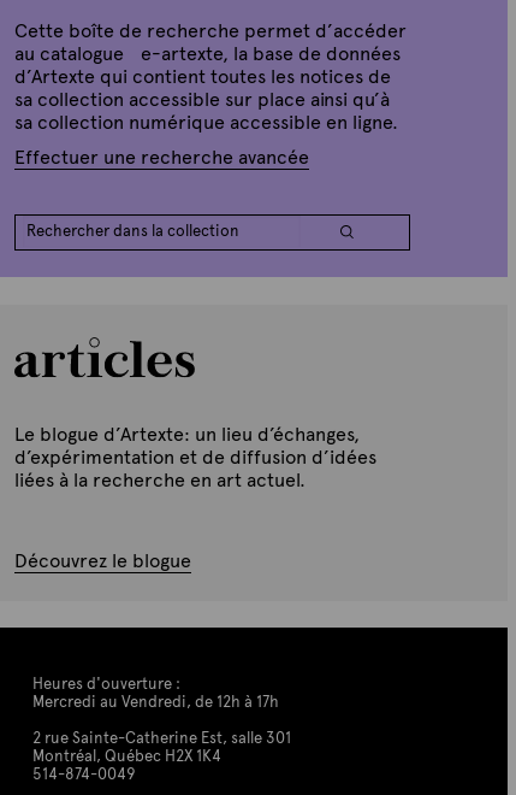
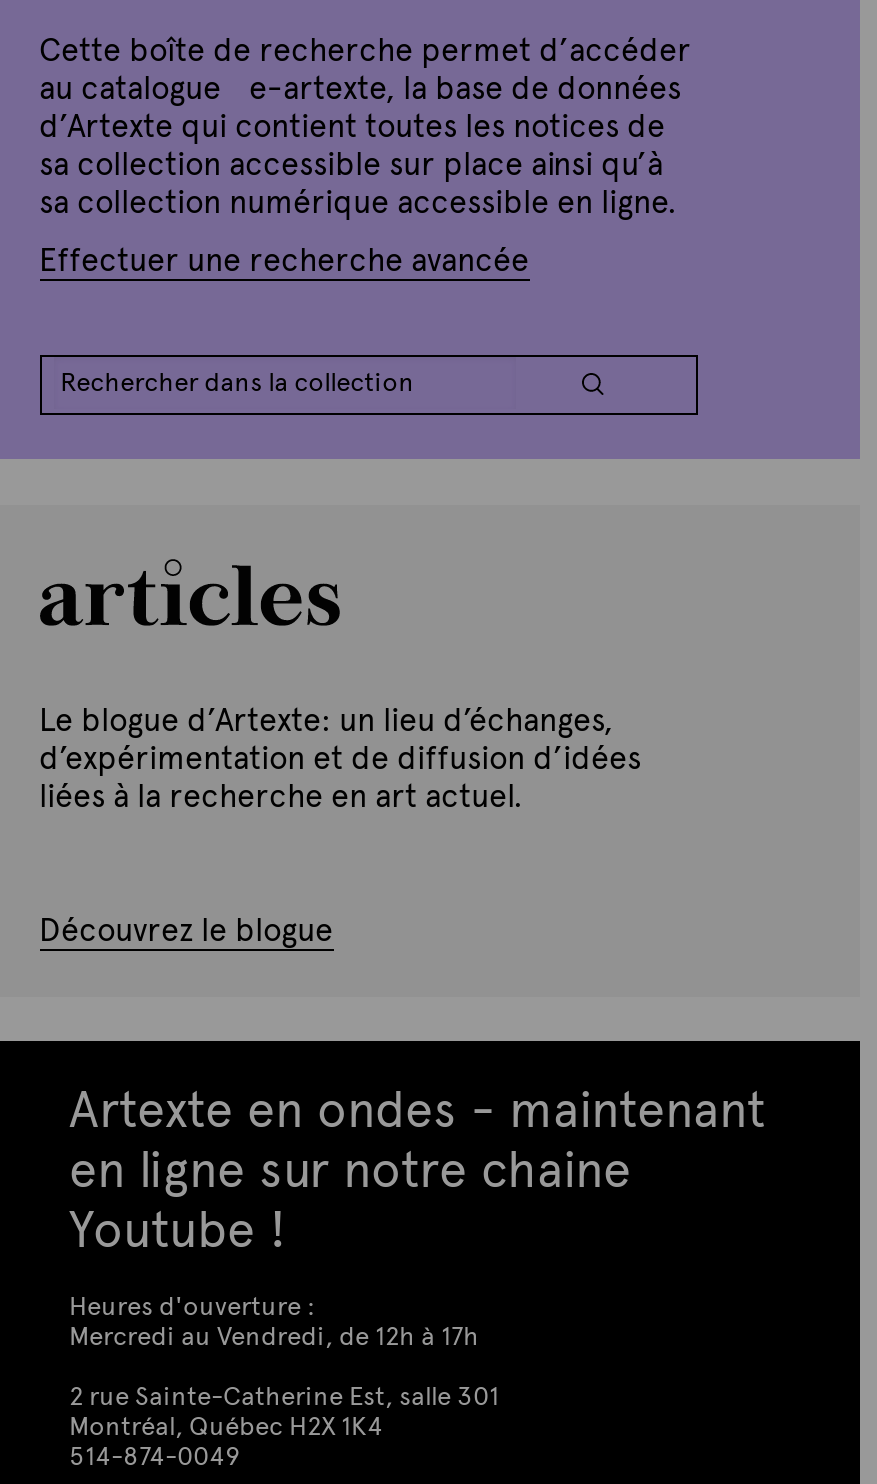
none -> [69,1078,765,1260] Artexte en ondes - maintenant | en ligne sur notre chaine | Youtube !

